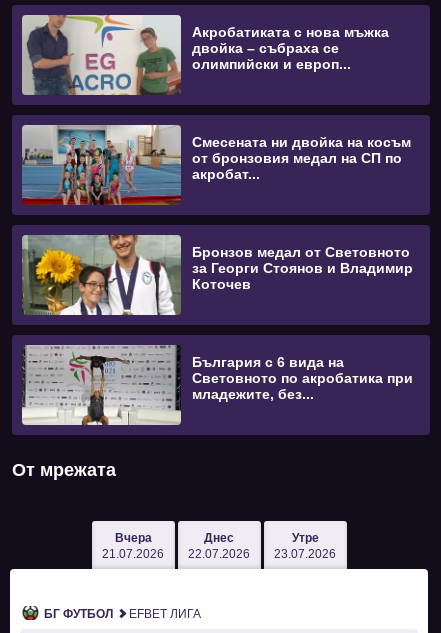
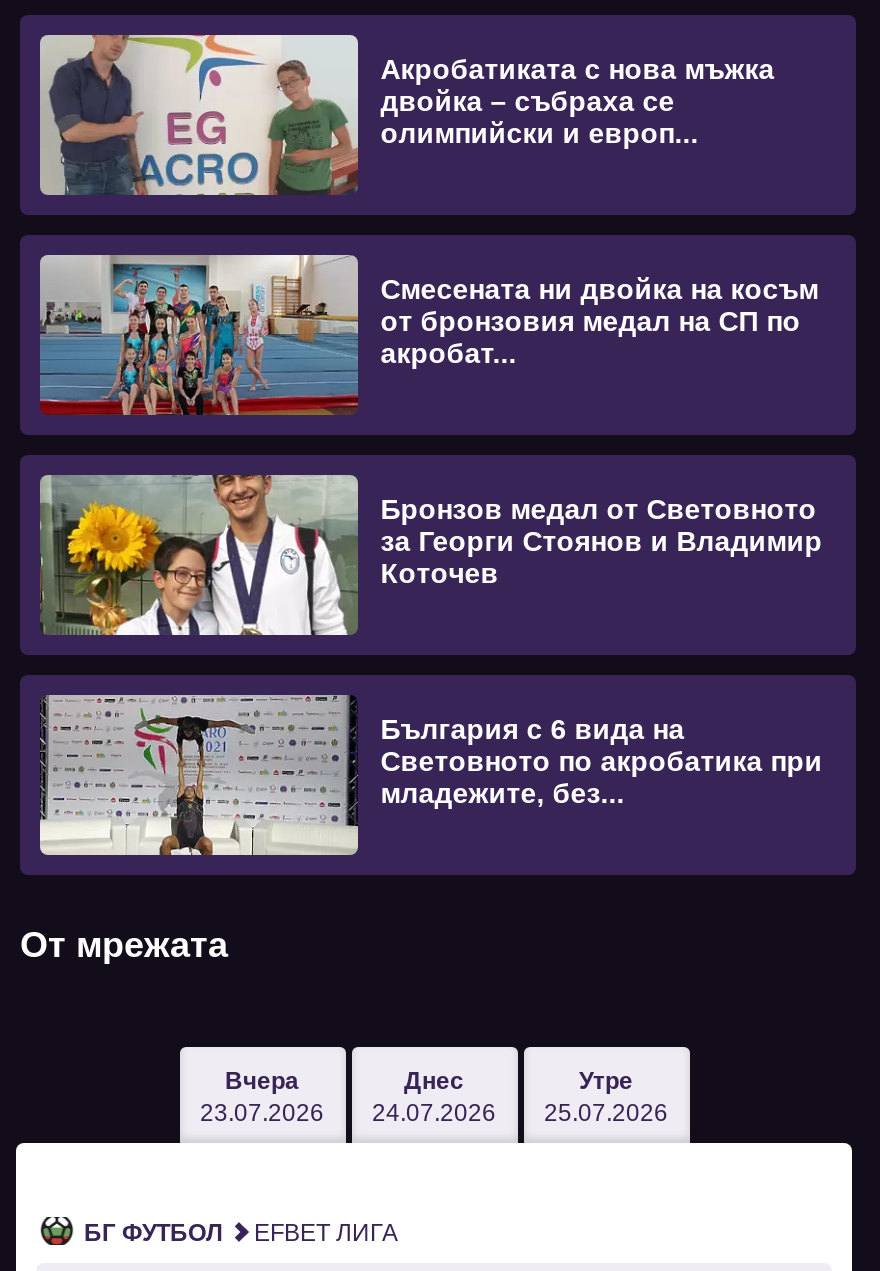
[102,547,164,561] 21.07.2026 -> [200,1099,324,1127] 23.07.2026
[188,547,250,561] 22.07.2026 -> [372,1099,496,1127] 24.07.2026
[274,547,336,561] 23.07.2026 -> [544,1099,668,1127] 25.07.2026

